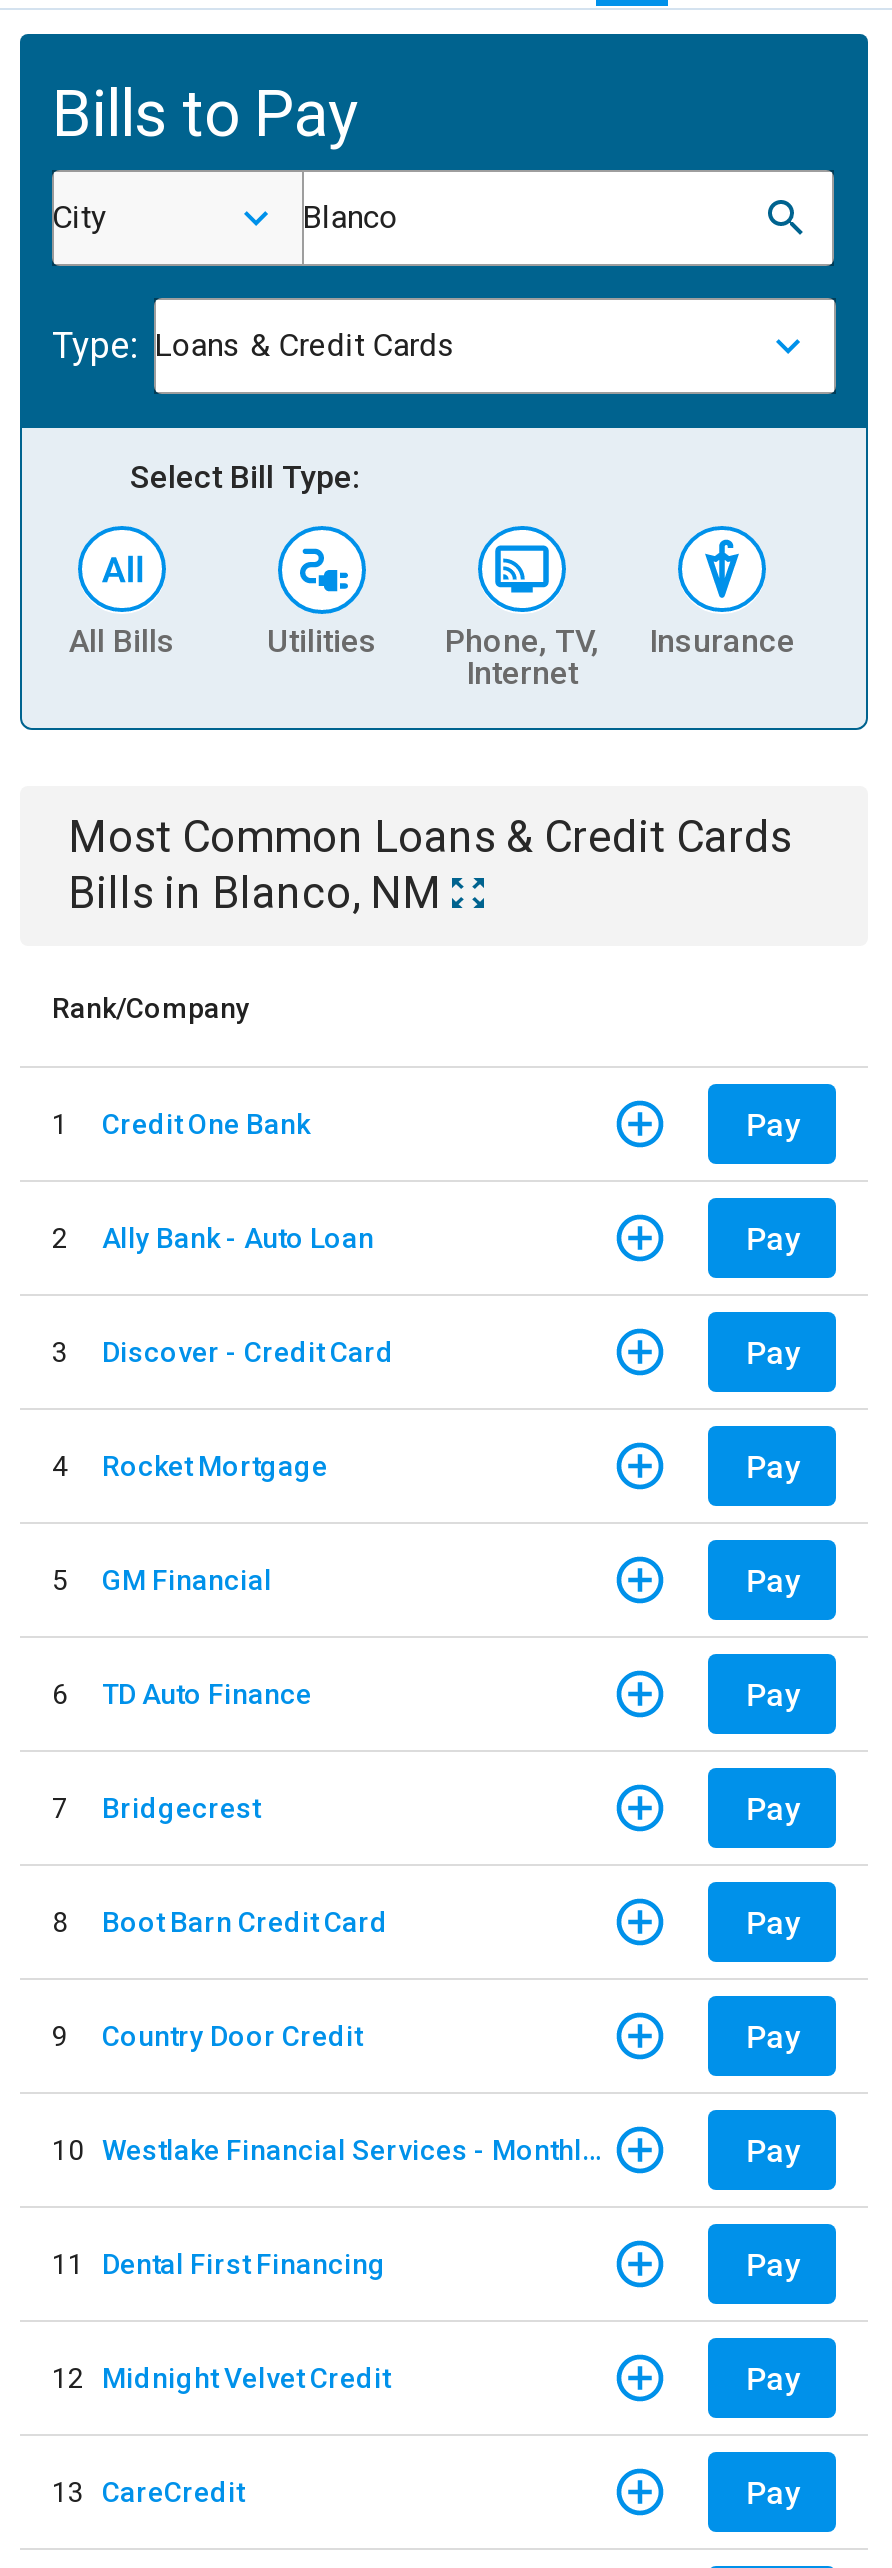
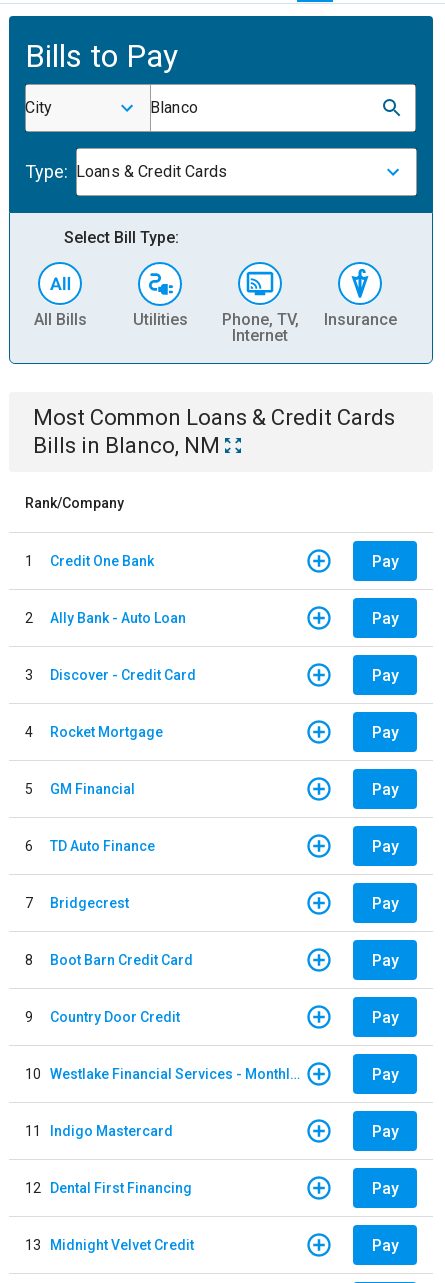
[52,2247,386,2279] 11 Dental First Financing -> [25,1122,173,1138] 11 Indigo Mastercard
[52,2361,390,2393] 12 Midnight Velvet Credit -> [25,1179,192,1195] 12 Dental First Financing
[52,2475,244,2507] 13 CareCredit -> [25,1236,194,1252] 13 Midnight Velvet Credit

